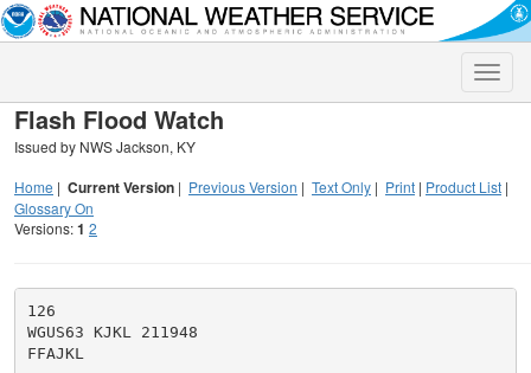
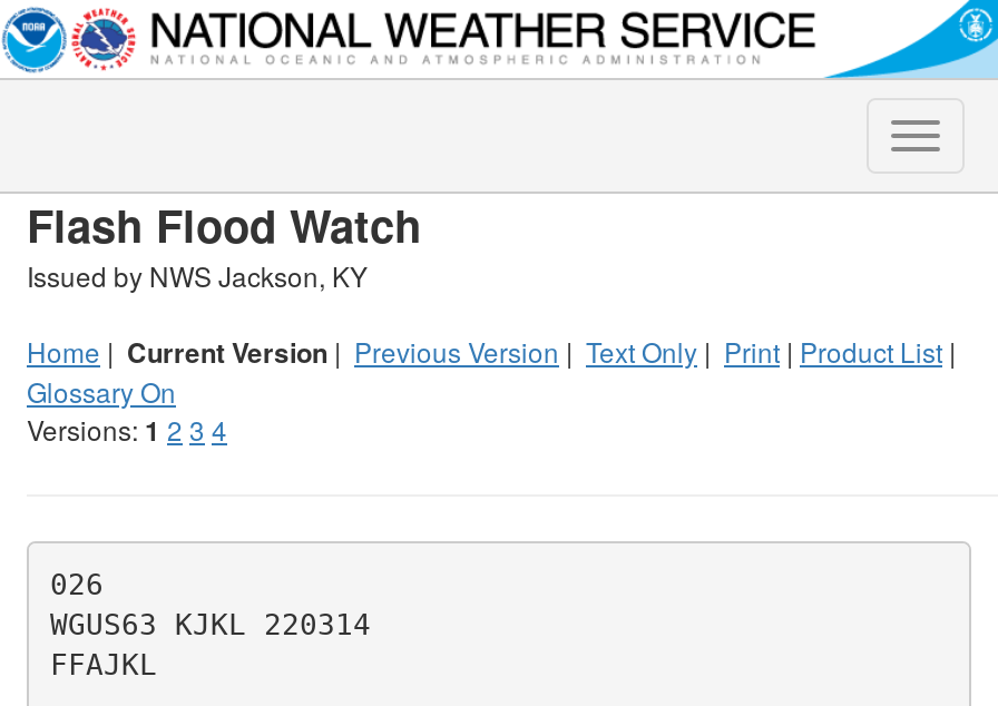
[14,218,97,239] Versions: 1 2 -> [27,410,227,450] Versions: 1 2 3 4
[27,302,197,341] 126 | WGUS63 KJKL 211948 -> [50,567,371,641] 026 | WGUS63 KJKL 220314

